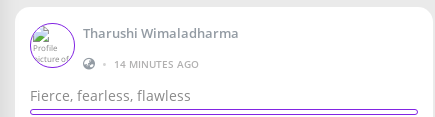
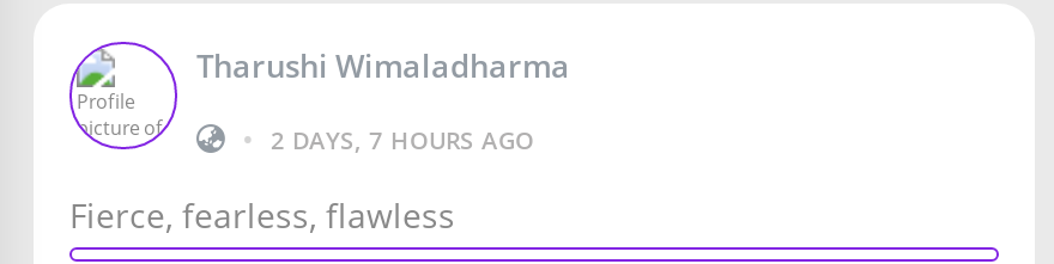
[102,55,199,73] • 14 MINUTES AGO -> [242,118,534,161] • 2 DAYS, 7 HOURS AGO

